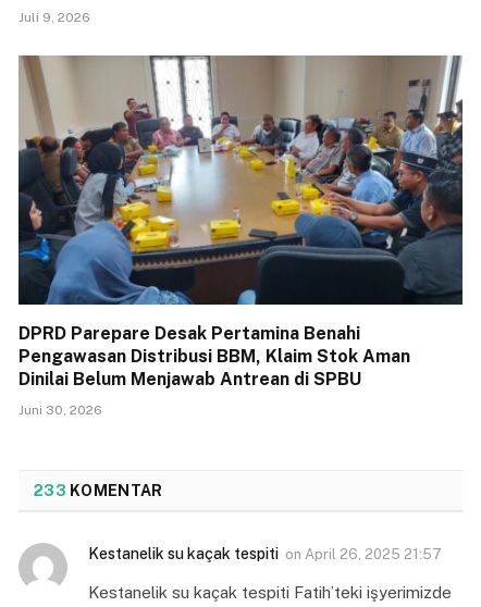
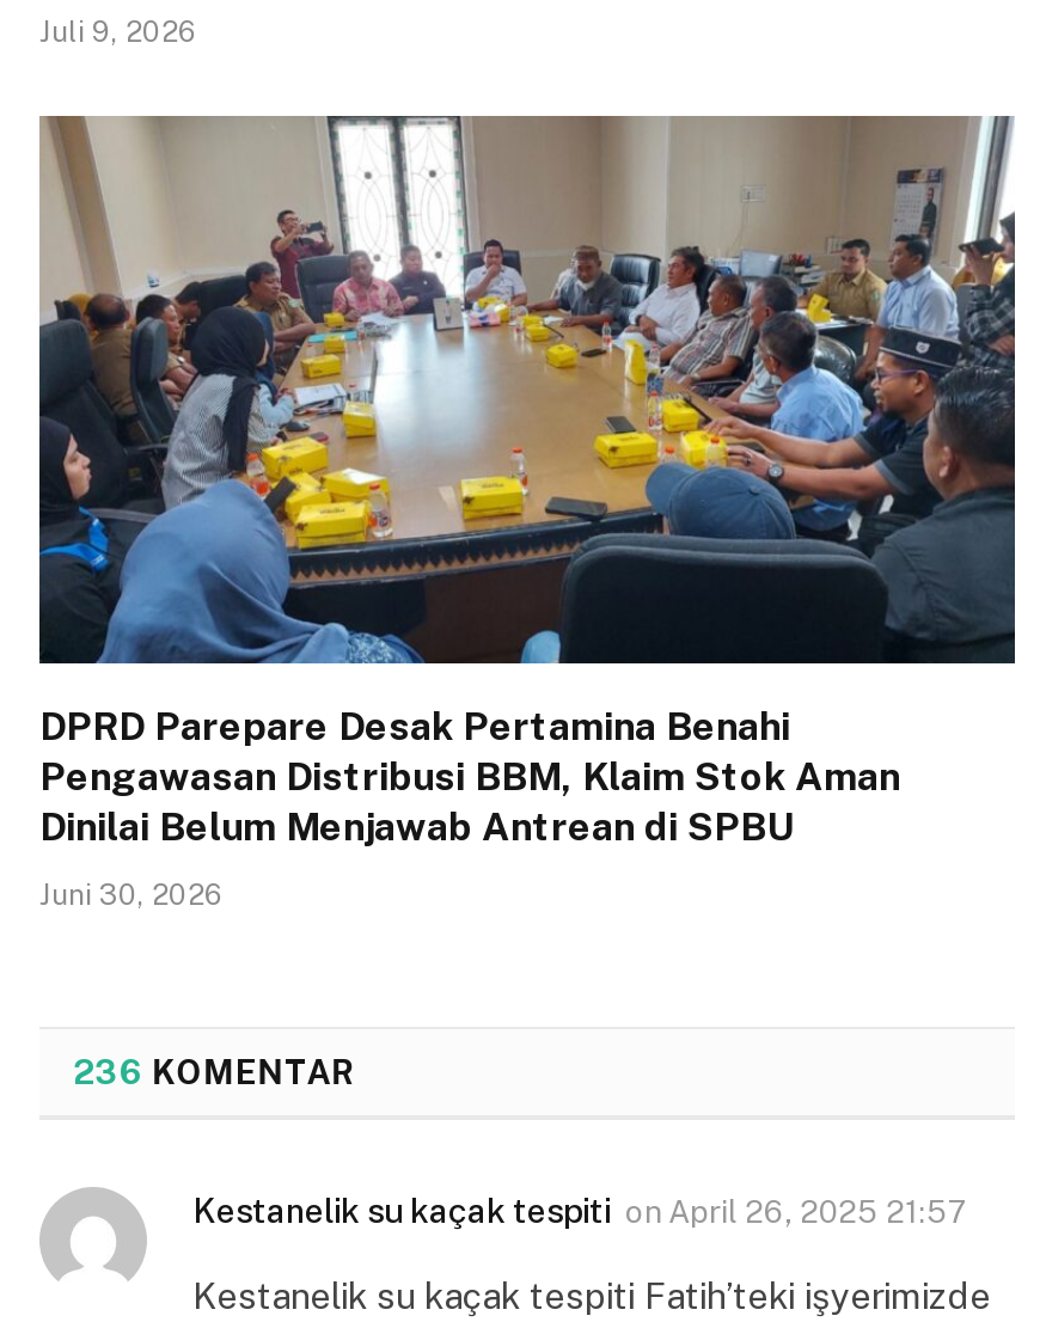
[34,482,163,500] 233 KOMENTAR -> [73,1054,356,1092] 236 KOMENTAR

